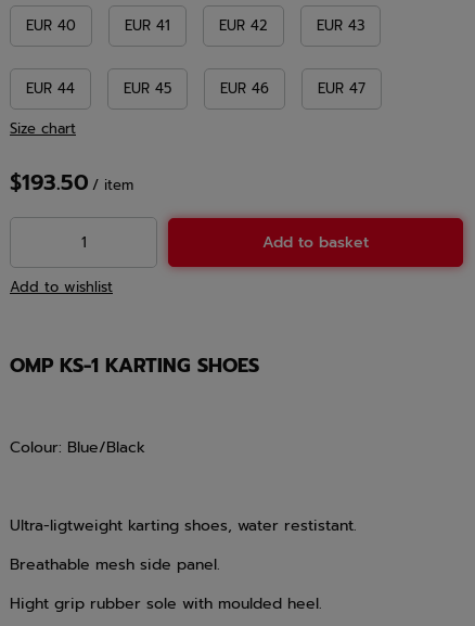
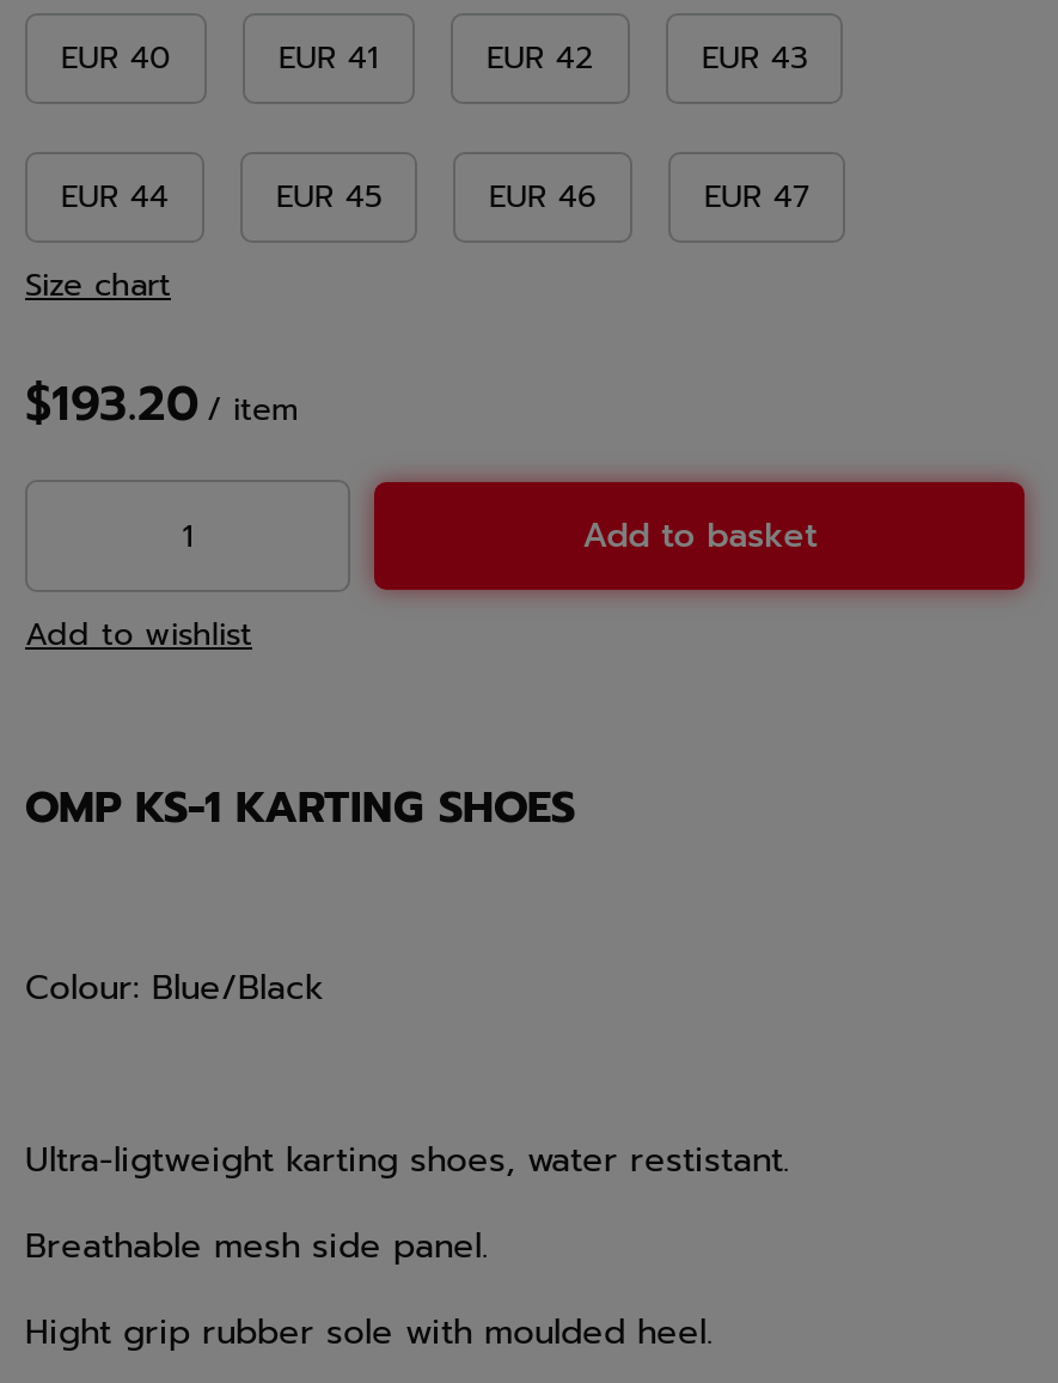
[10,166,133,199] $193.50 / item -> [25,367,298,439] $193.20 / item

